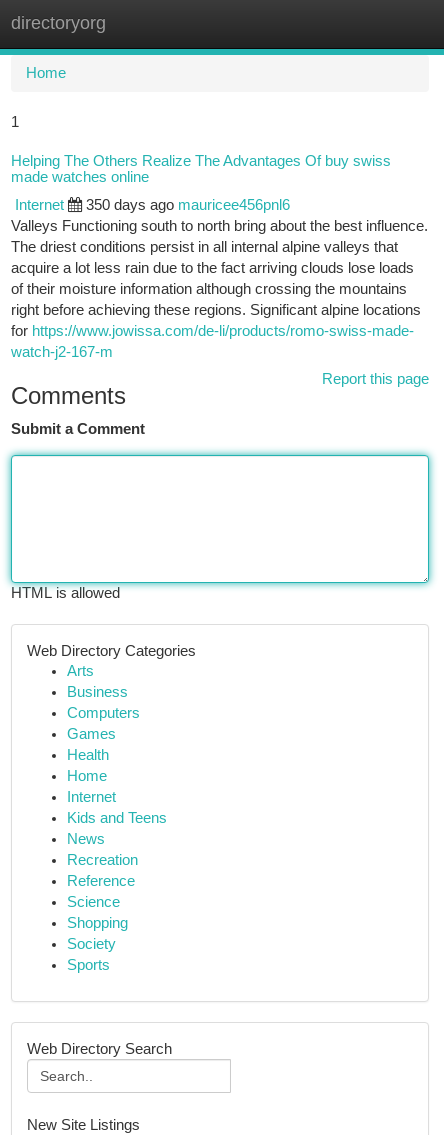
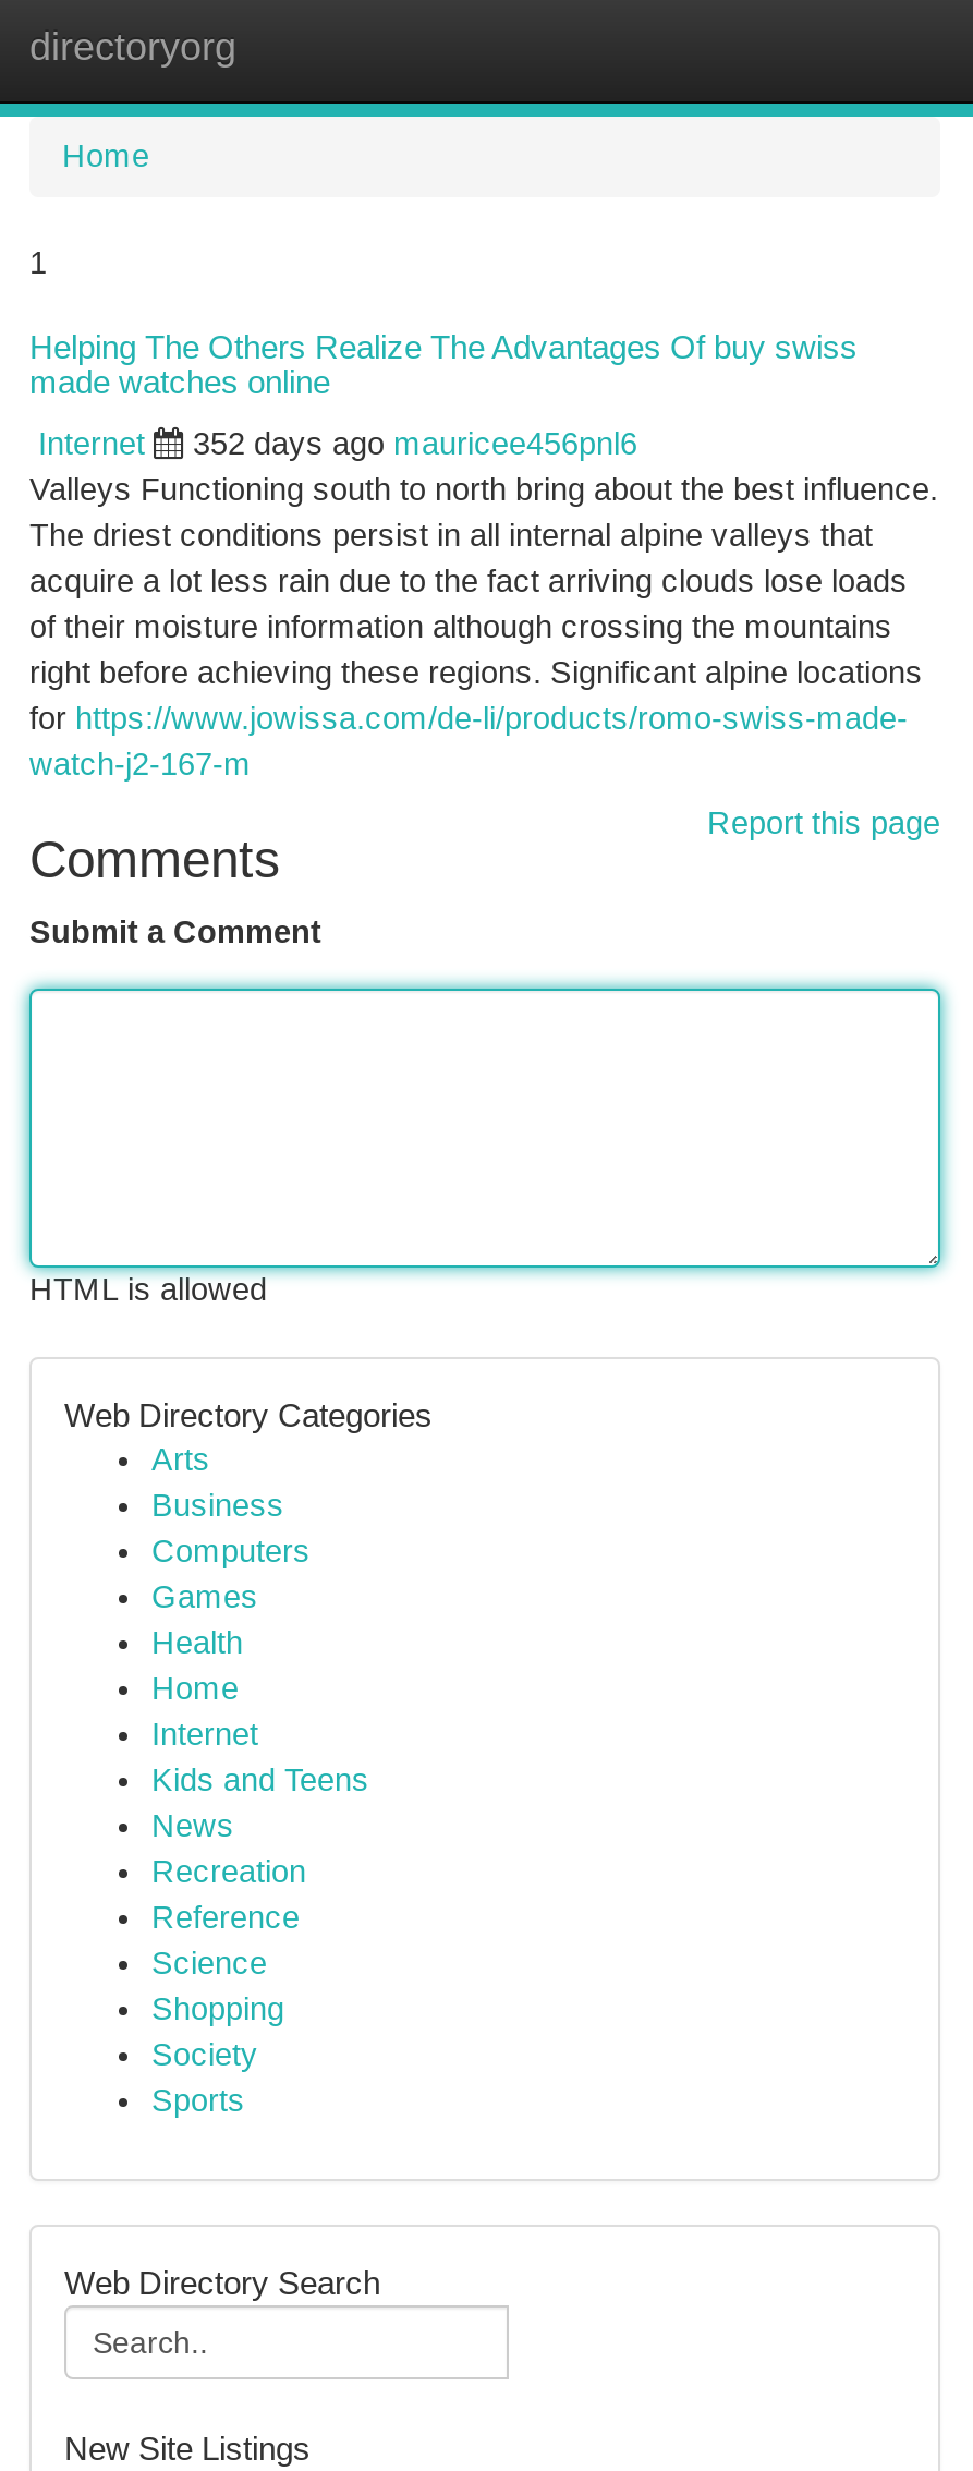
[86,197,290,213] 350 days ago mauricee456pnl6 -> [193,426,637,461] 352 days ago mauricee456pnl6

